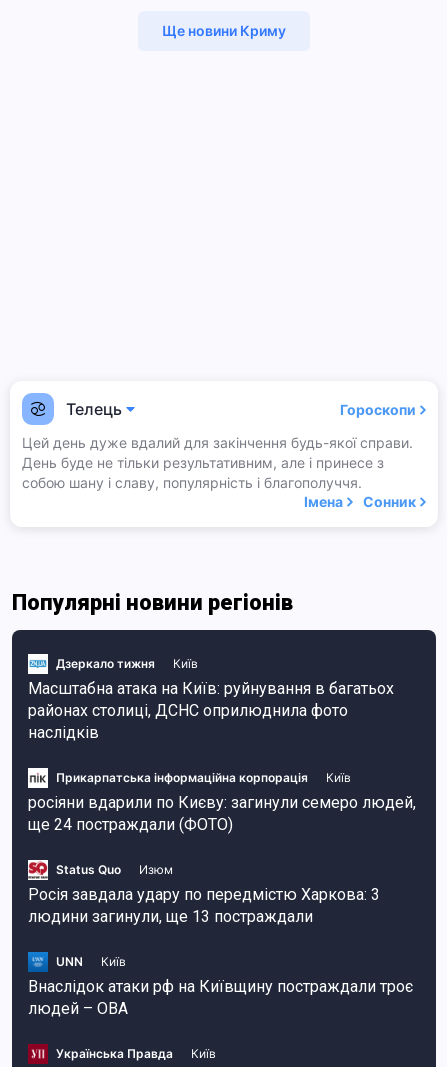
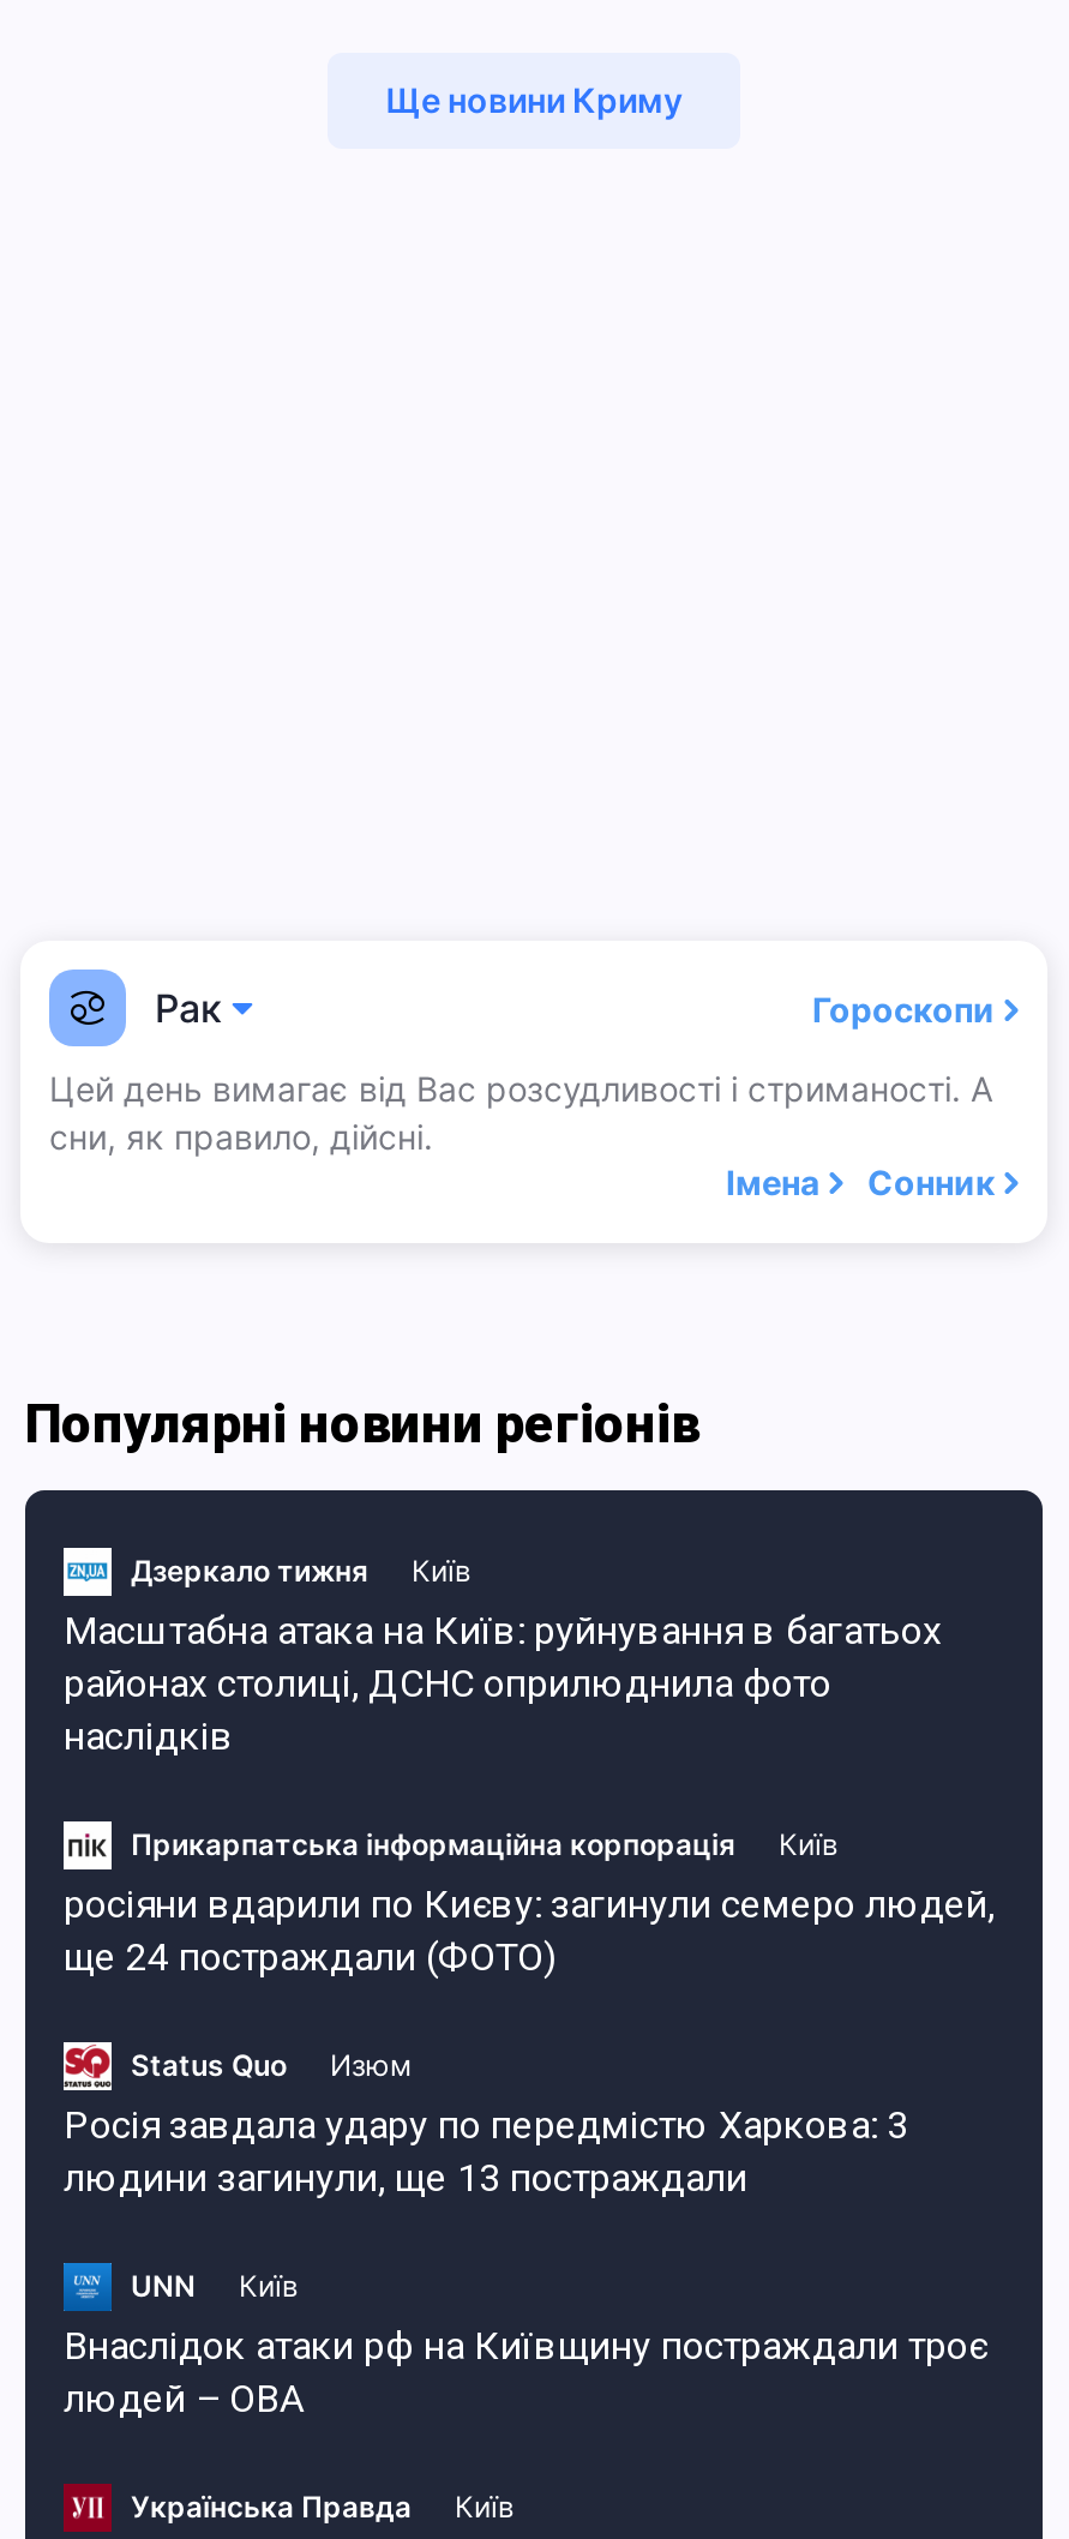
[66,399,122,419] Телець -> [155,984,222,1032] Рак
[22,434,413,491] Цей день дуже вдалий для закінчення будь-якої справи. | День буде не тільки результативним, але і принесе з | собою шану і славу, популярність і благополуччя. -> [49,1068,992,1157] Цей день вимагає від Вас розсудливості і стриманості. А | сни, як правило, дійсні.

